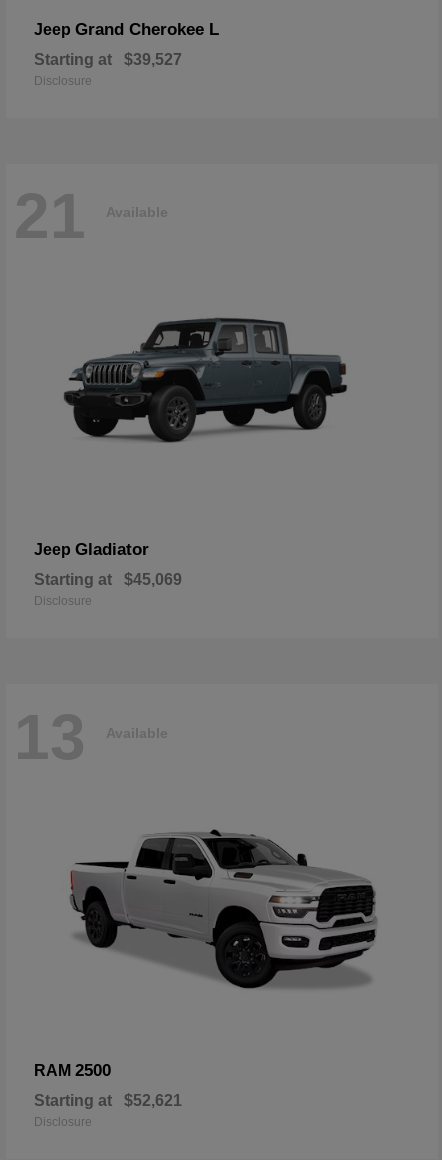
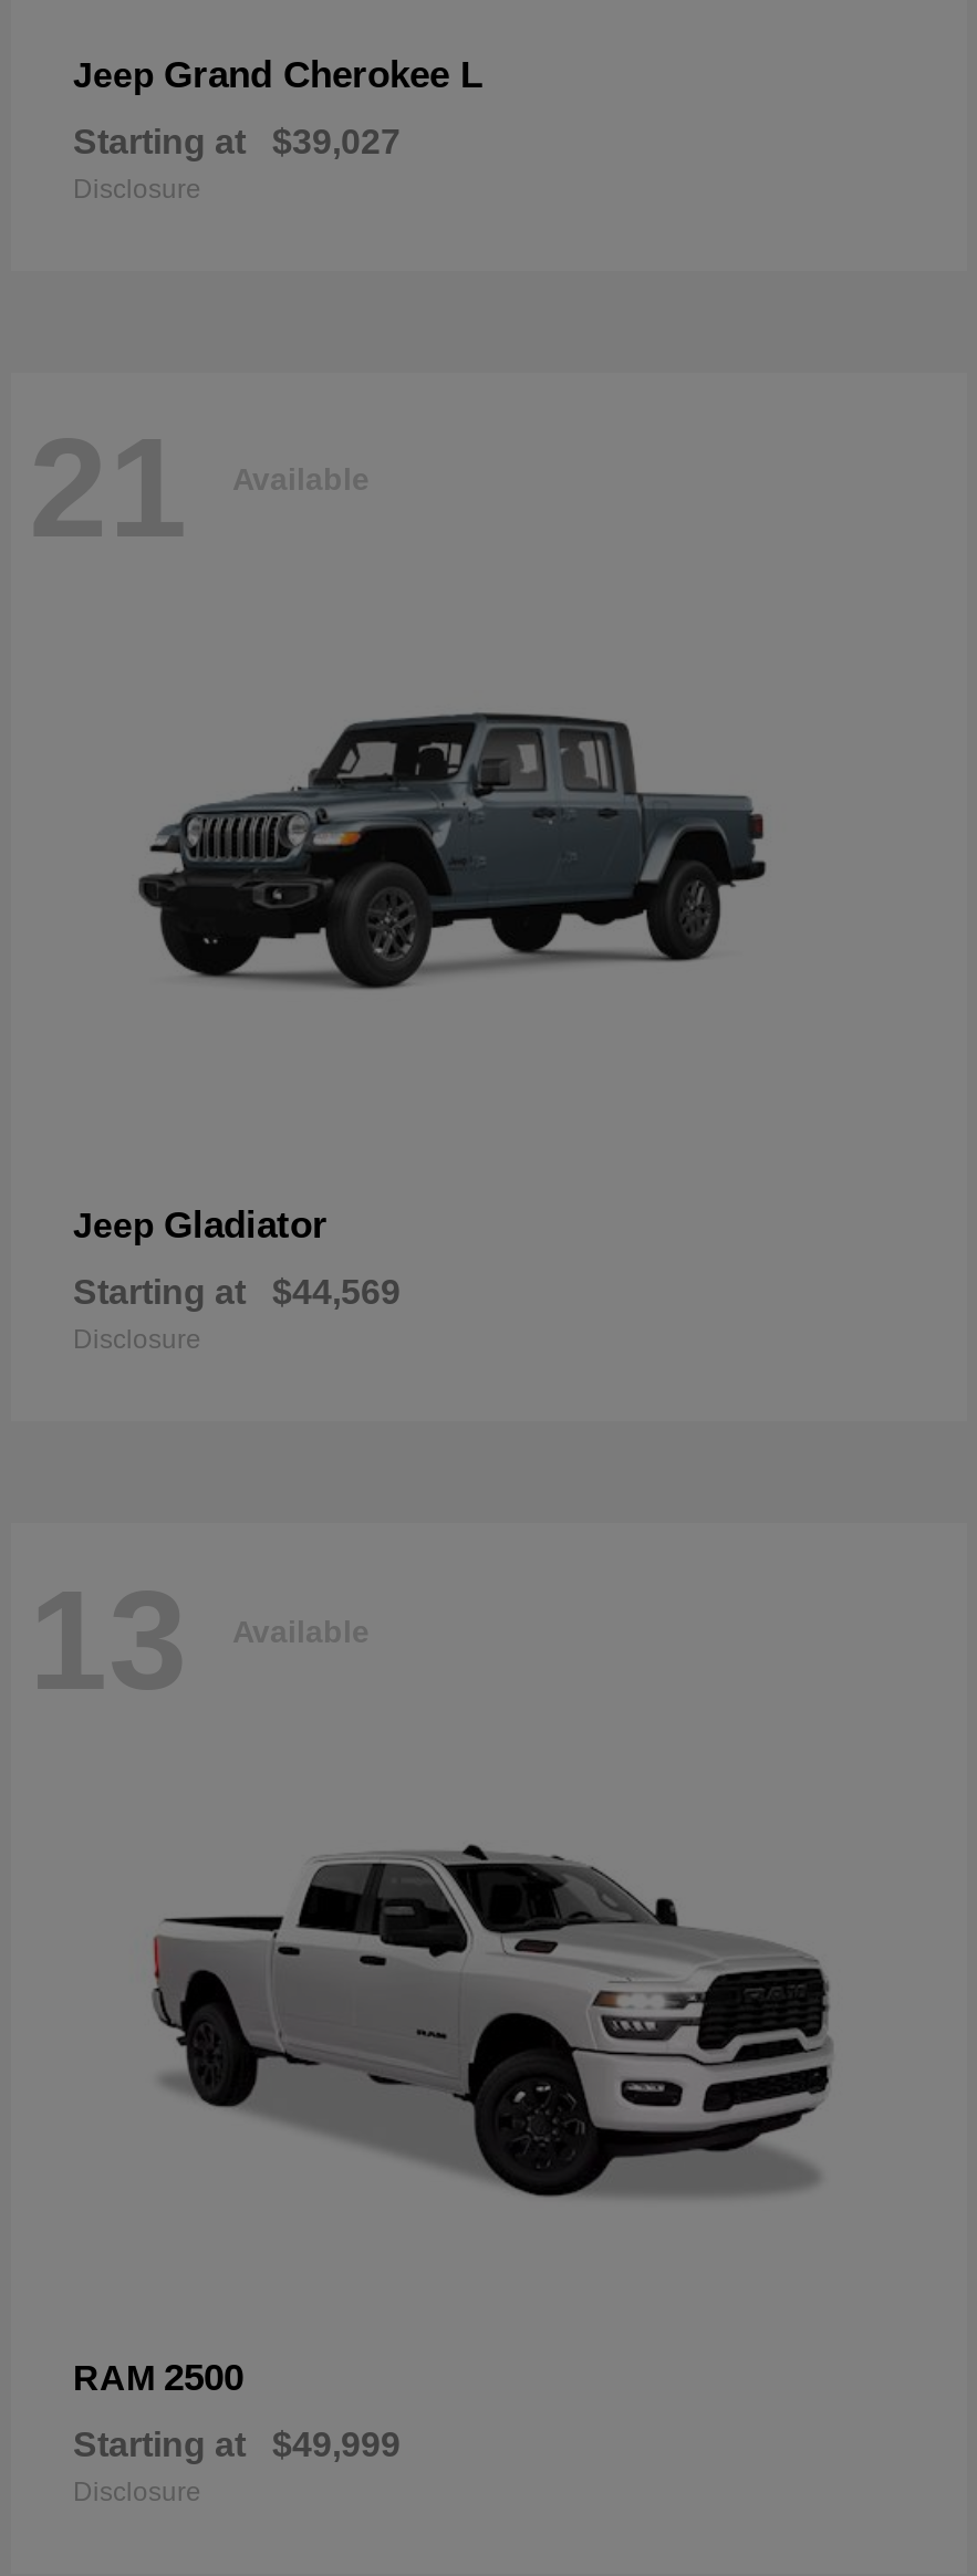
[34,50,182,67] Starting at $39,527 -> [73,122,401,159] Starting at $39,027
[34,571,182,588] Starting at $45,069 -> [73,1274,401,1311] Starting at $44,569
[34,1092,182,1109] Starting at $52,621 -> [73,2426,401,2463] Starting at $49,999

